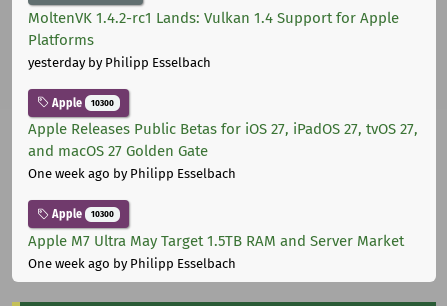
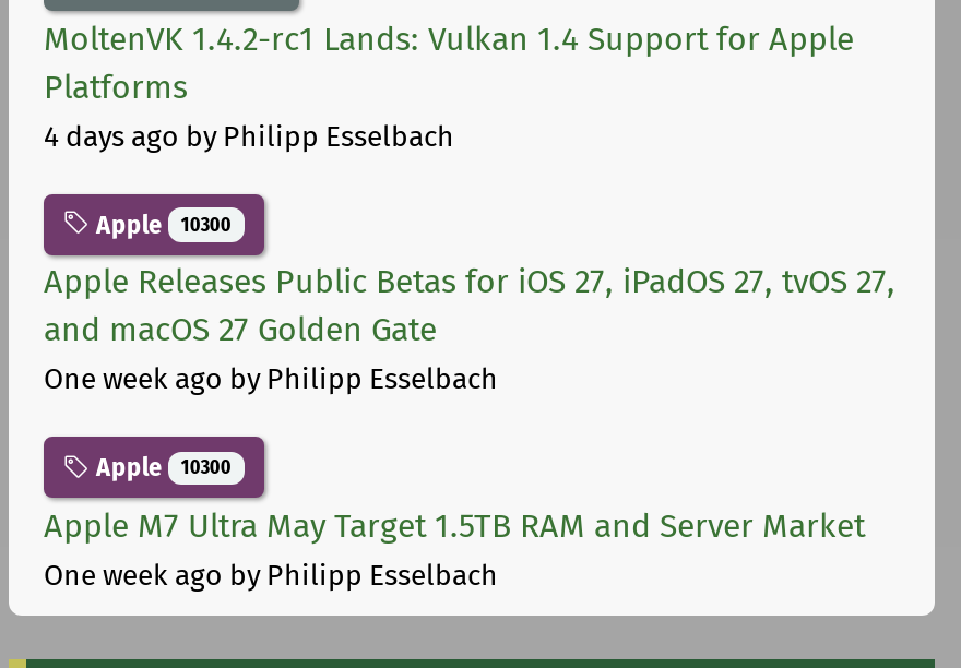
[28,54,211,69] yesterday by Philipp Esselbach -> [44,119,454,152] 4 days ago by Philipp Esselbach

